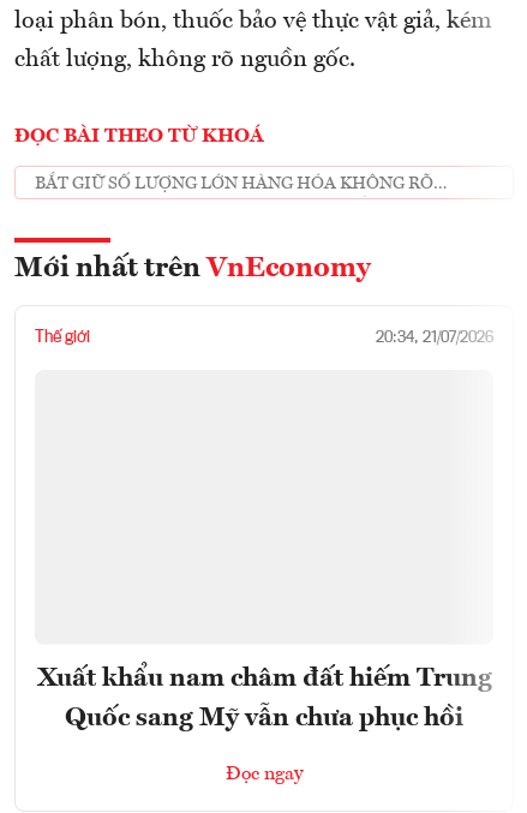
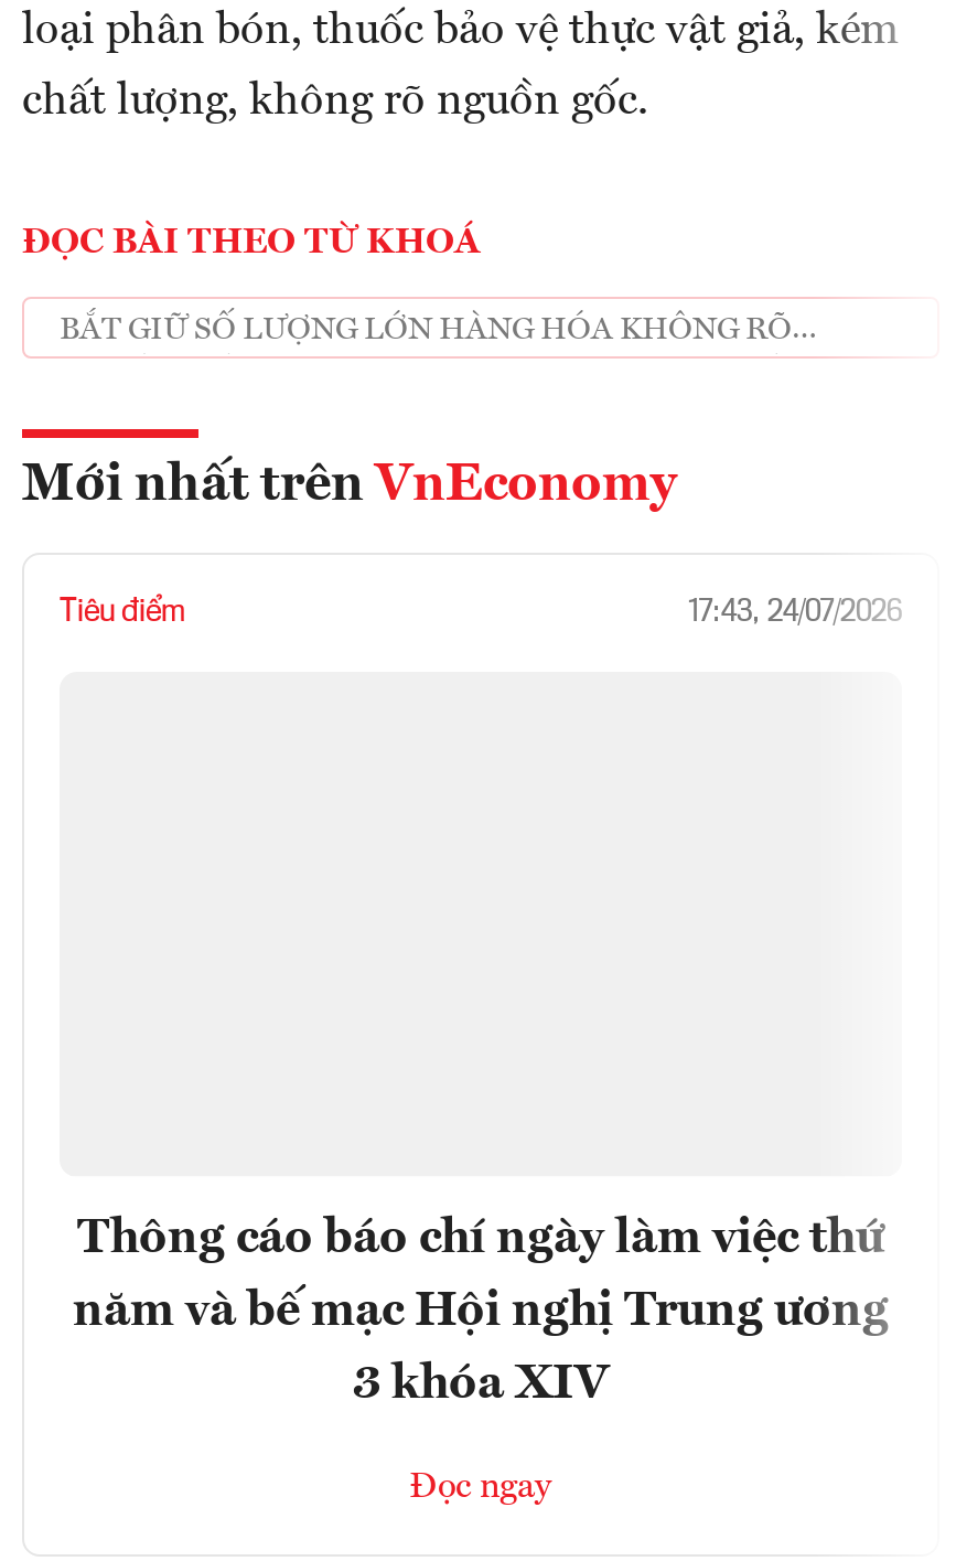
[35,329,493,346] Thế giới | 20:34, 21/07/2026 -> [60,597,902,628] Tiêu điểm | 17:43, 24/07/2026
[37,666,492,732] Xuất khẩu nam châm đất hiếm Trung | Quốc sang Mỹ vẫn chưa phục hồi -> [73,1215,889,1410] Thông cáo báo chí ngày làm việc thứ | năm và bế mạc Hội nghị Trung ương | 3 khóa XIV

